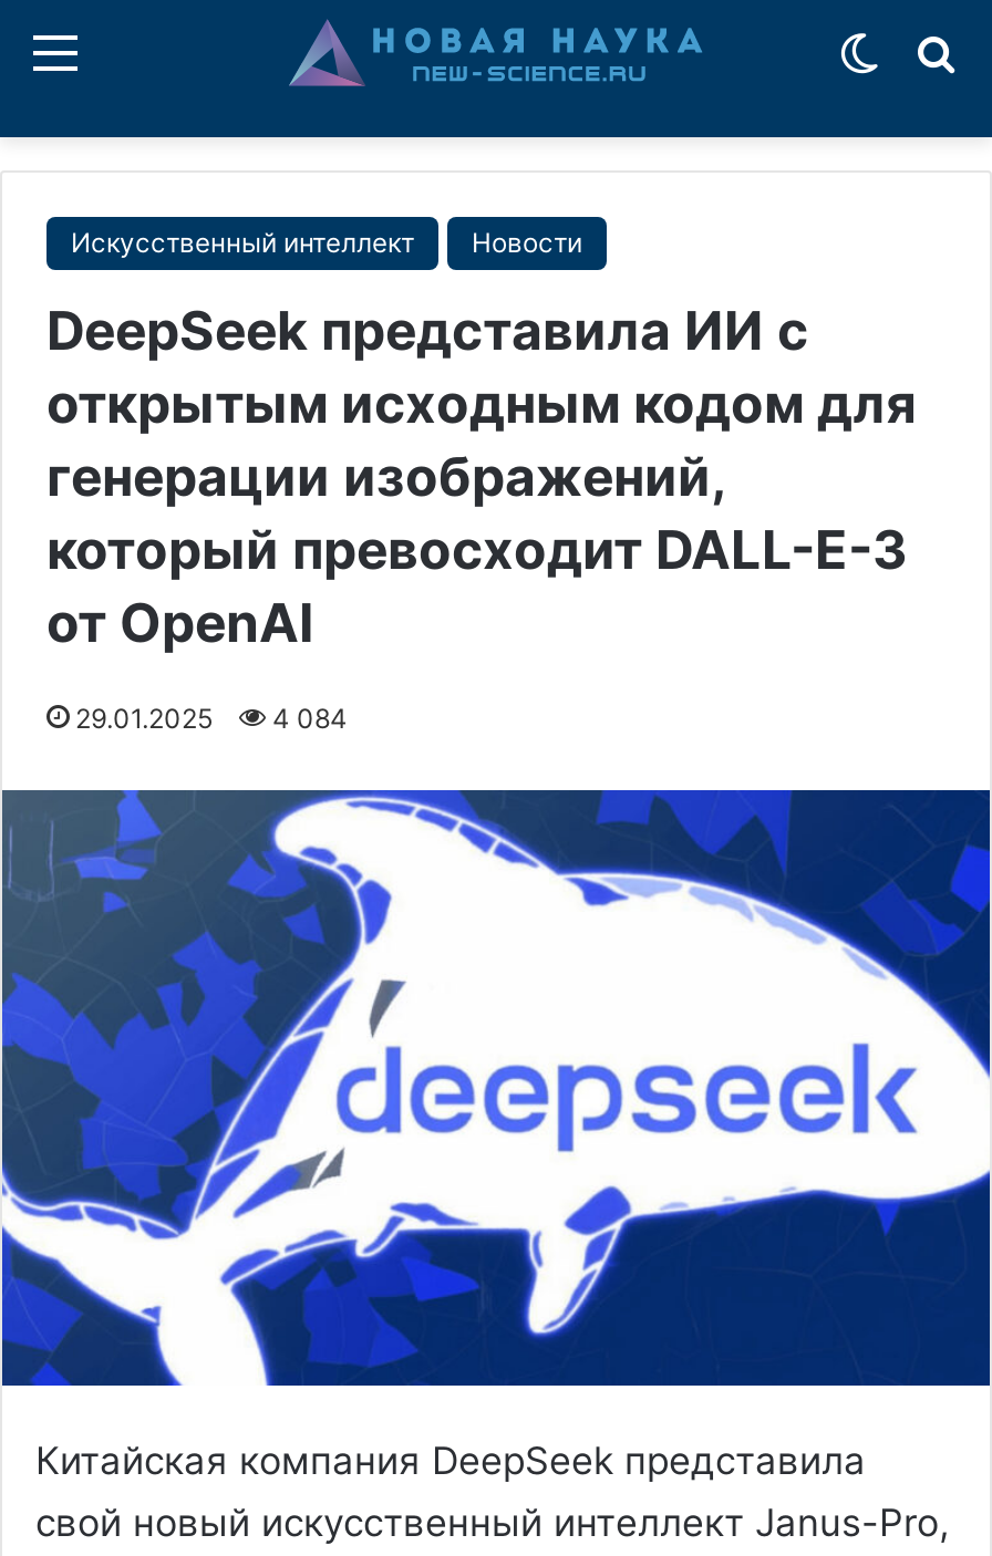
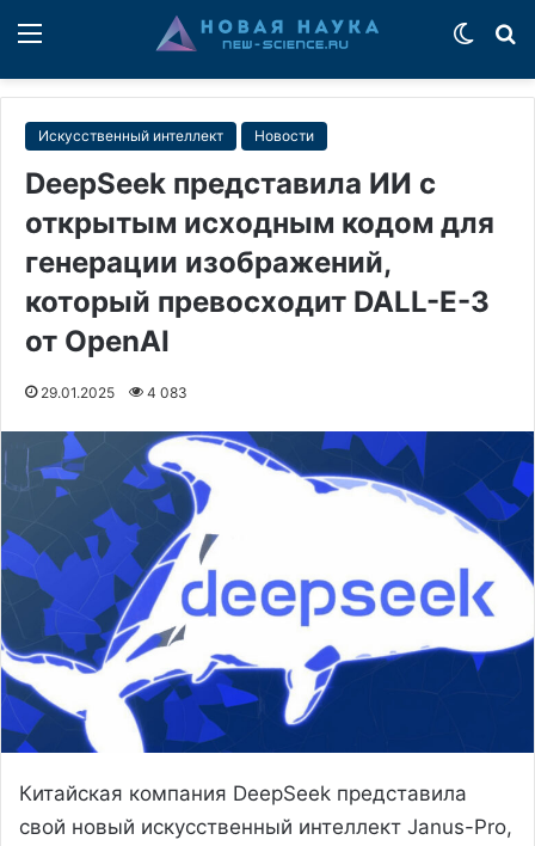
[75,702,348,735] 29.01.2025 4 084 -> [41,384,187,401] 29.01.2025 4 083

